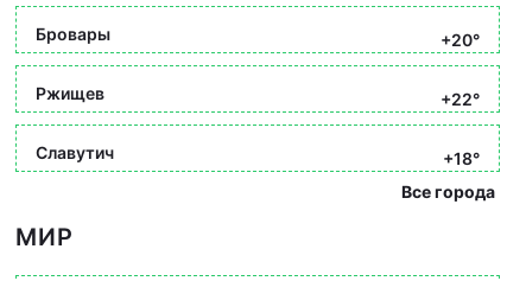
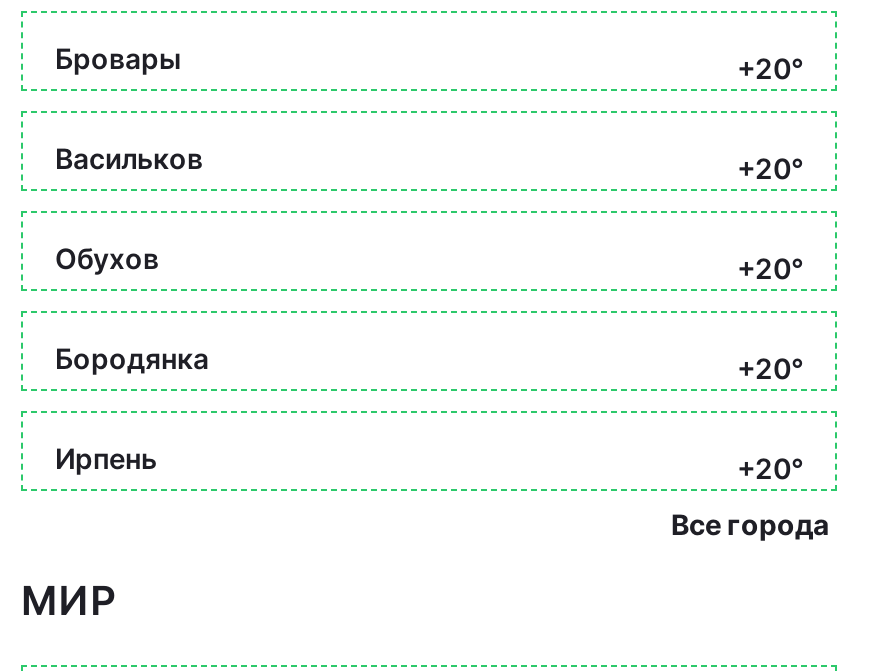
[36,82,480,168] Ржищев | +22° | Славутич | +18° -> [55,140,803,485] Васильков | +20° | Обухов | +20° | Бородянка | +20° | Ирпень | +20°

